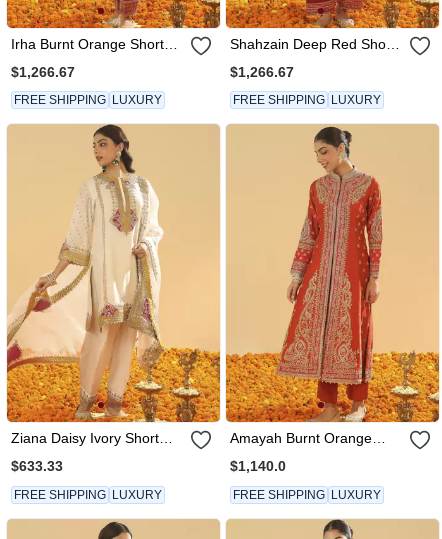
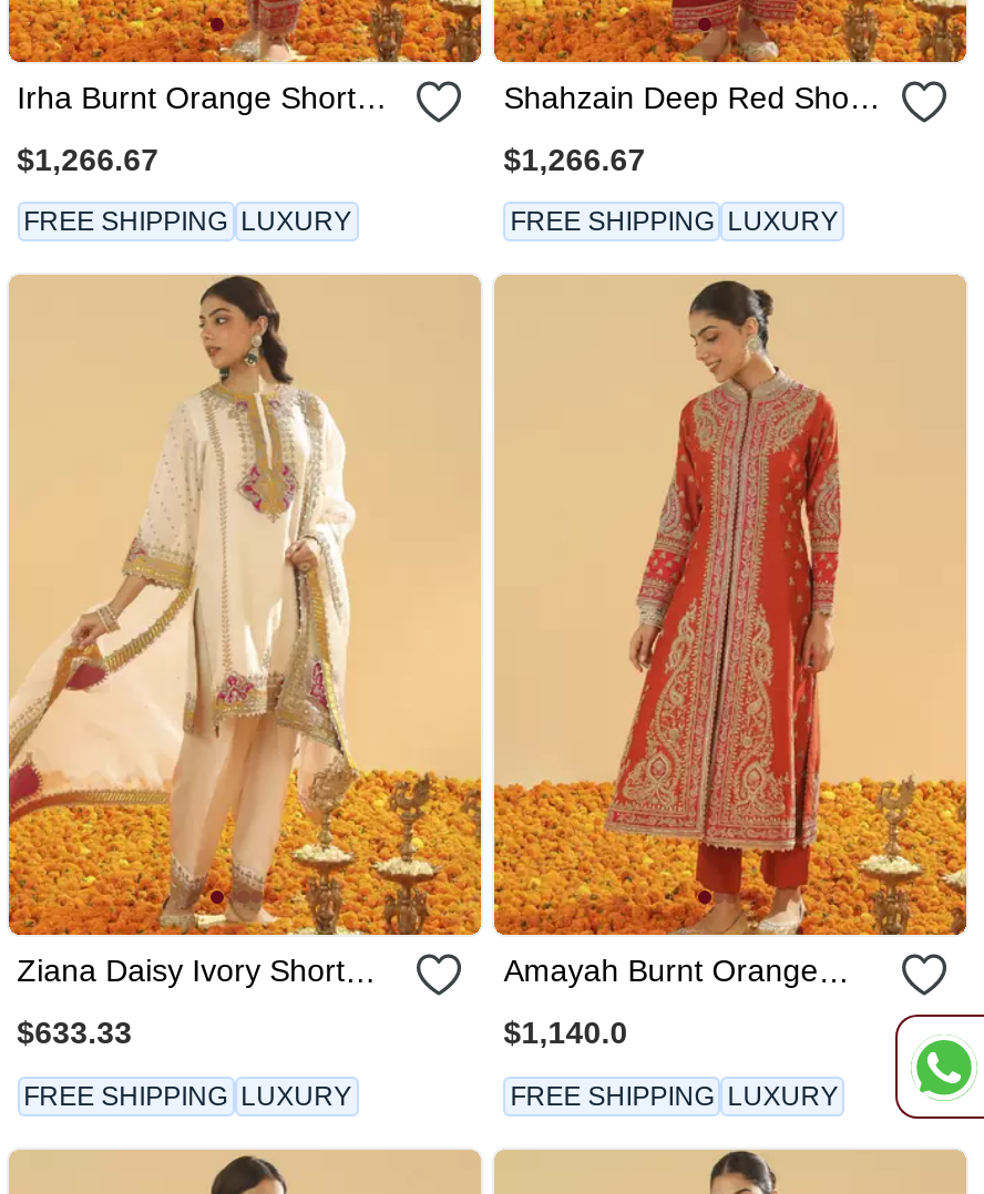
none -> [893,1012,977,1121] [image]

